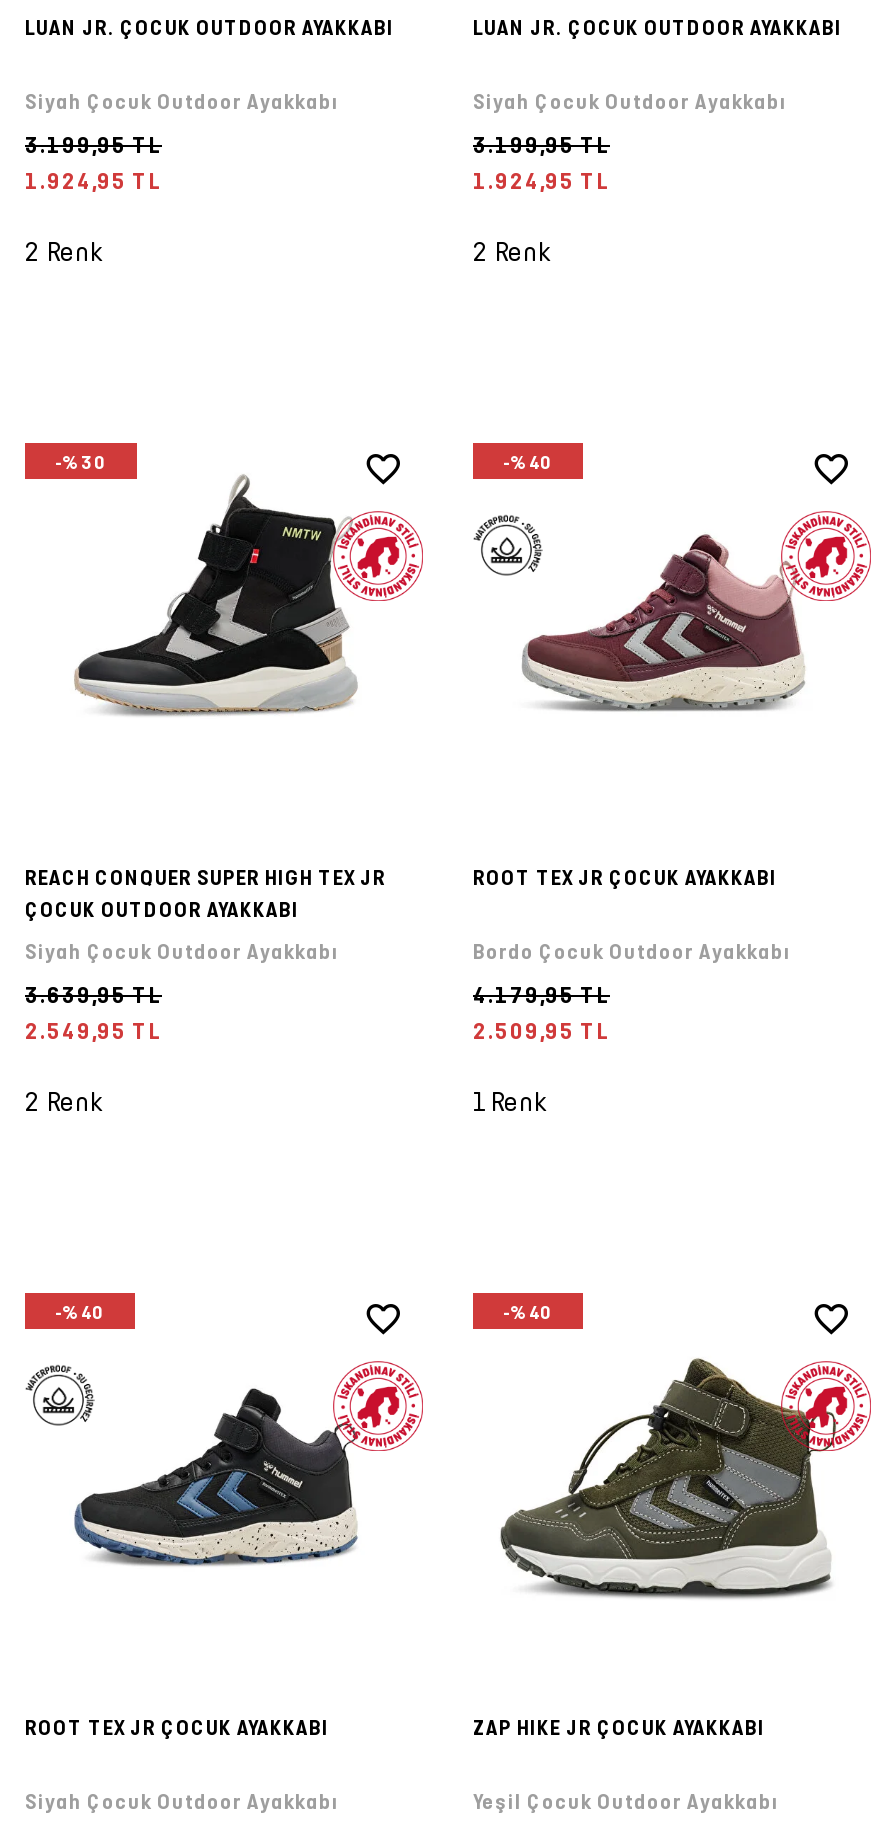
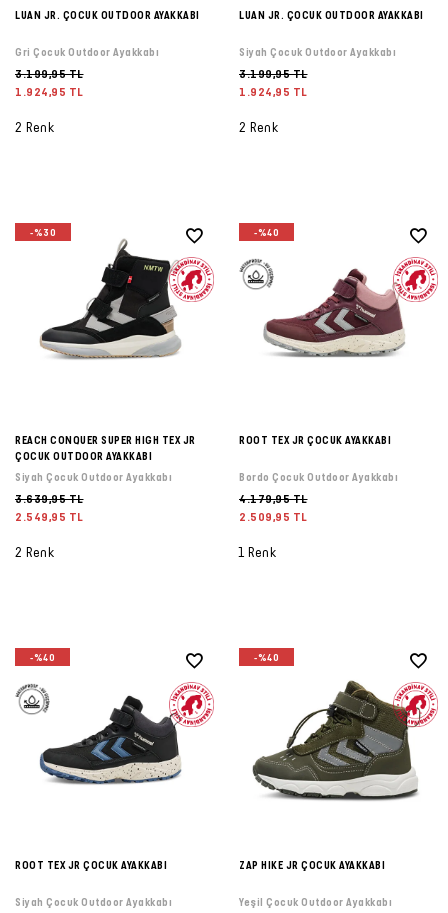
[25,89,339,113] Siyah Çocuk Outdoor Ayakkabı -> [15,46,159,58] Gri Çocuk Outdoor Ayakkabı

